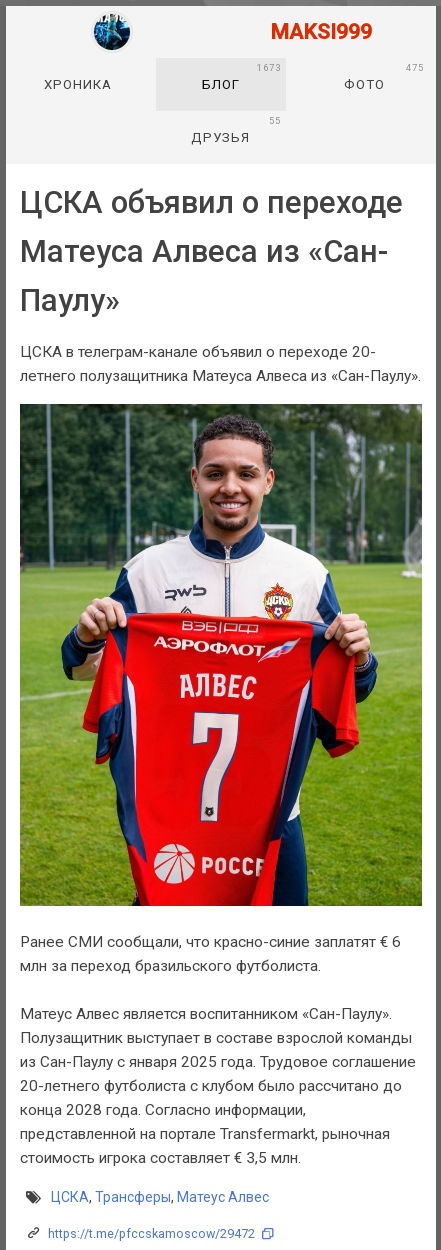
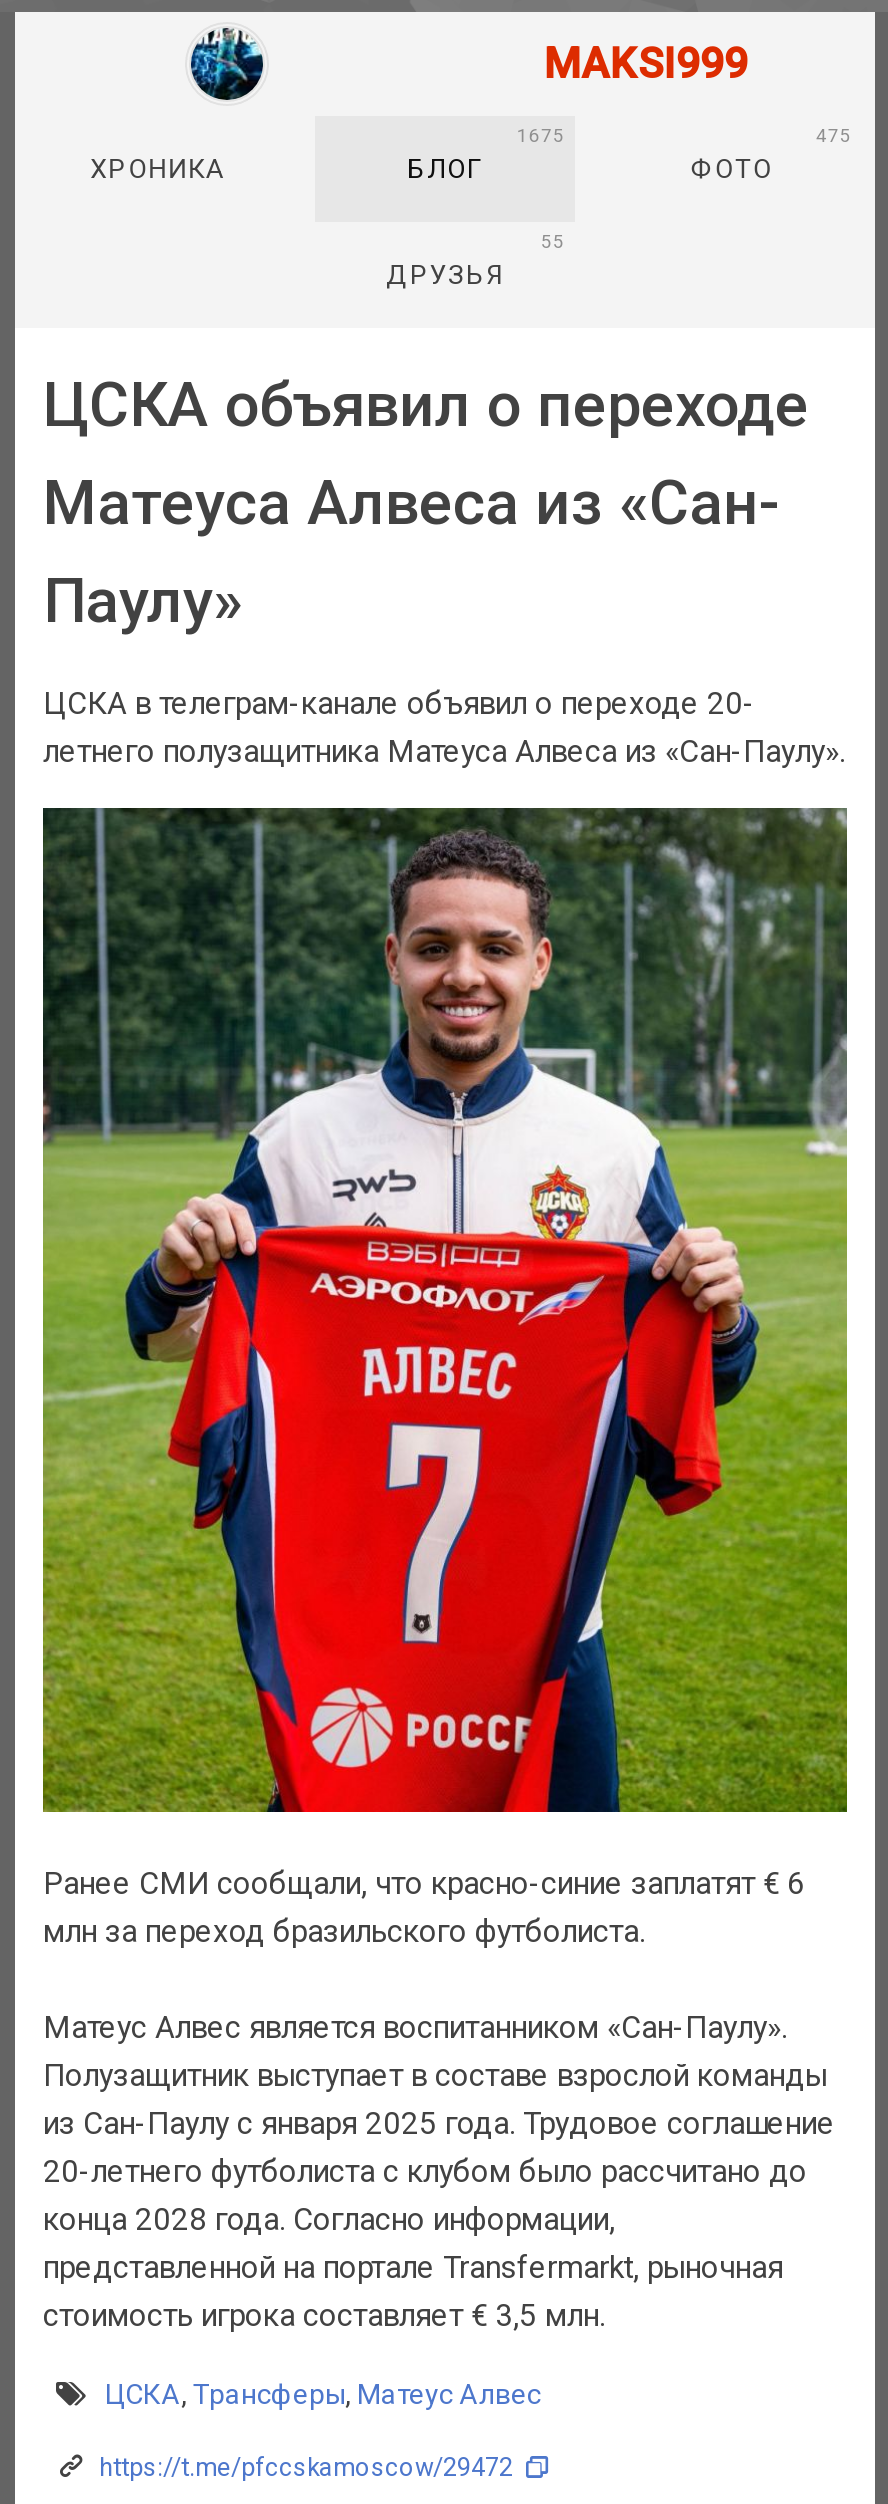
[257,62,281,73] 1673 -> [517,123,565,145] 1675

